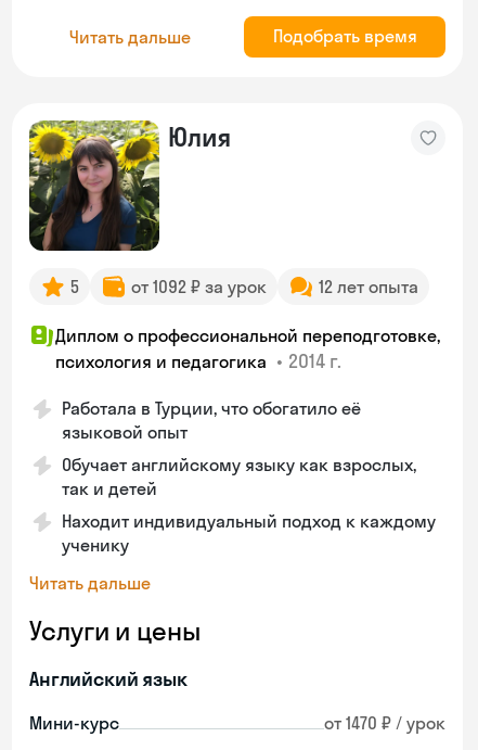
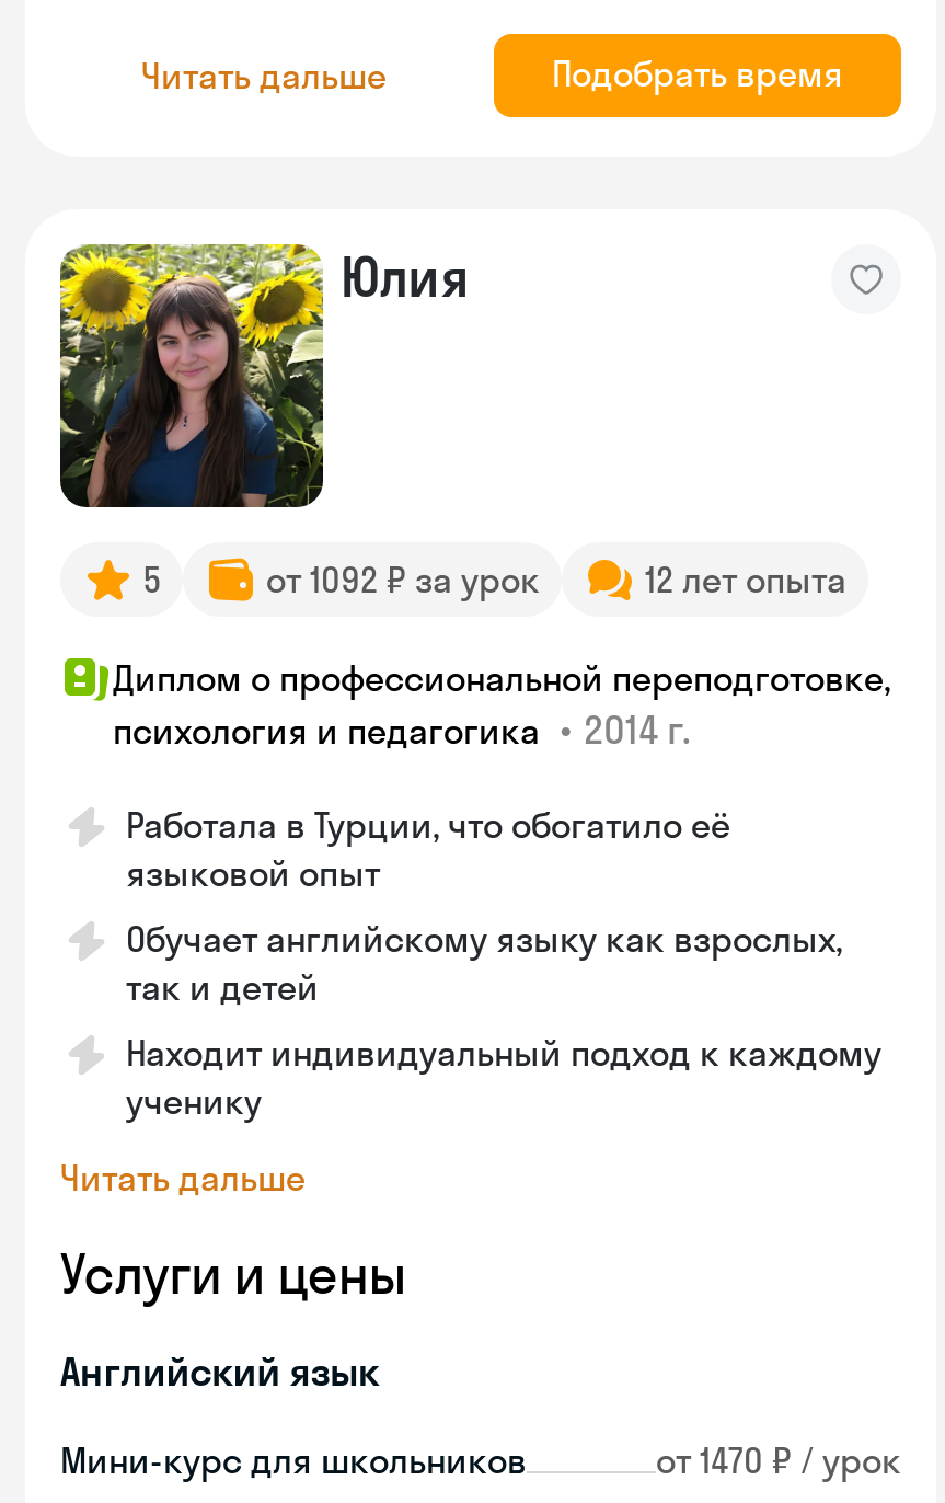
[29,712,119,734] Мини-курс -> [60,1438,527,1482] Мини-курс для школьников

